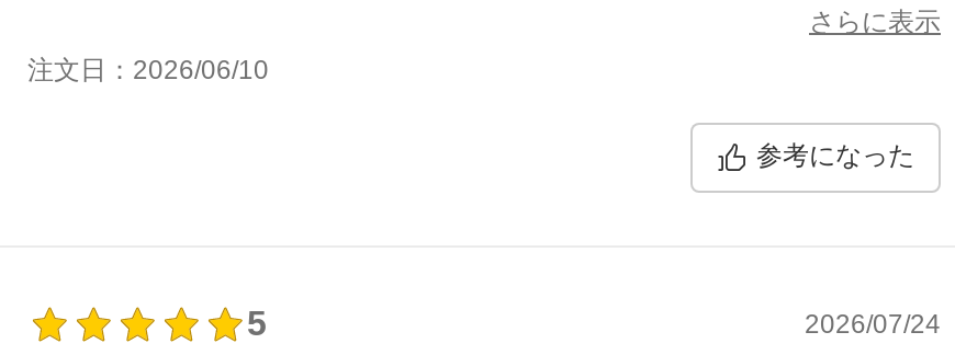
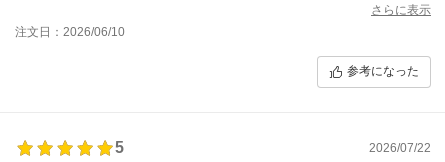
[805,309,941,339] 2026/07/24 -> [369,141,431,155] 2026/07/22

